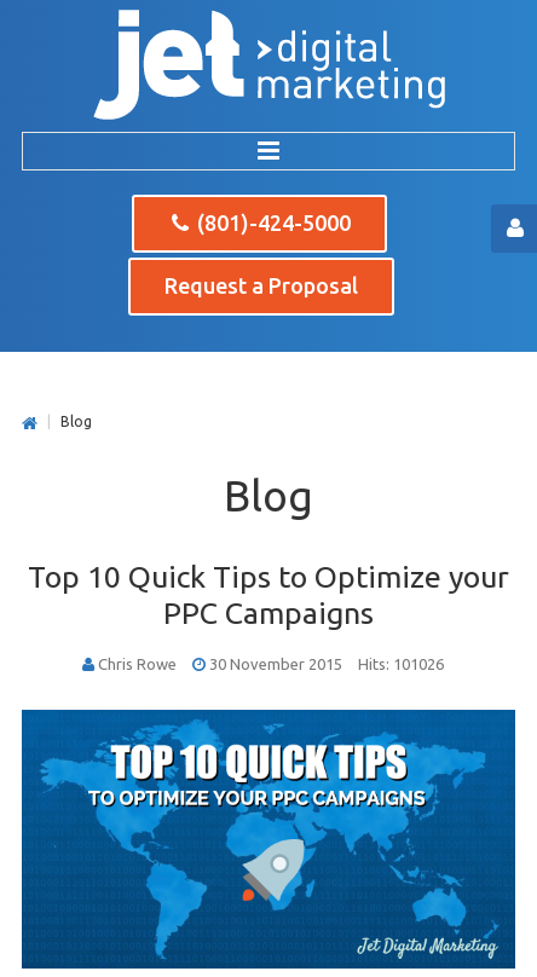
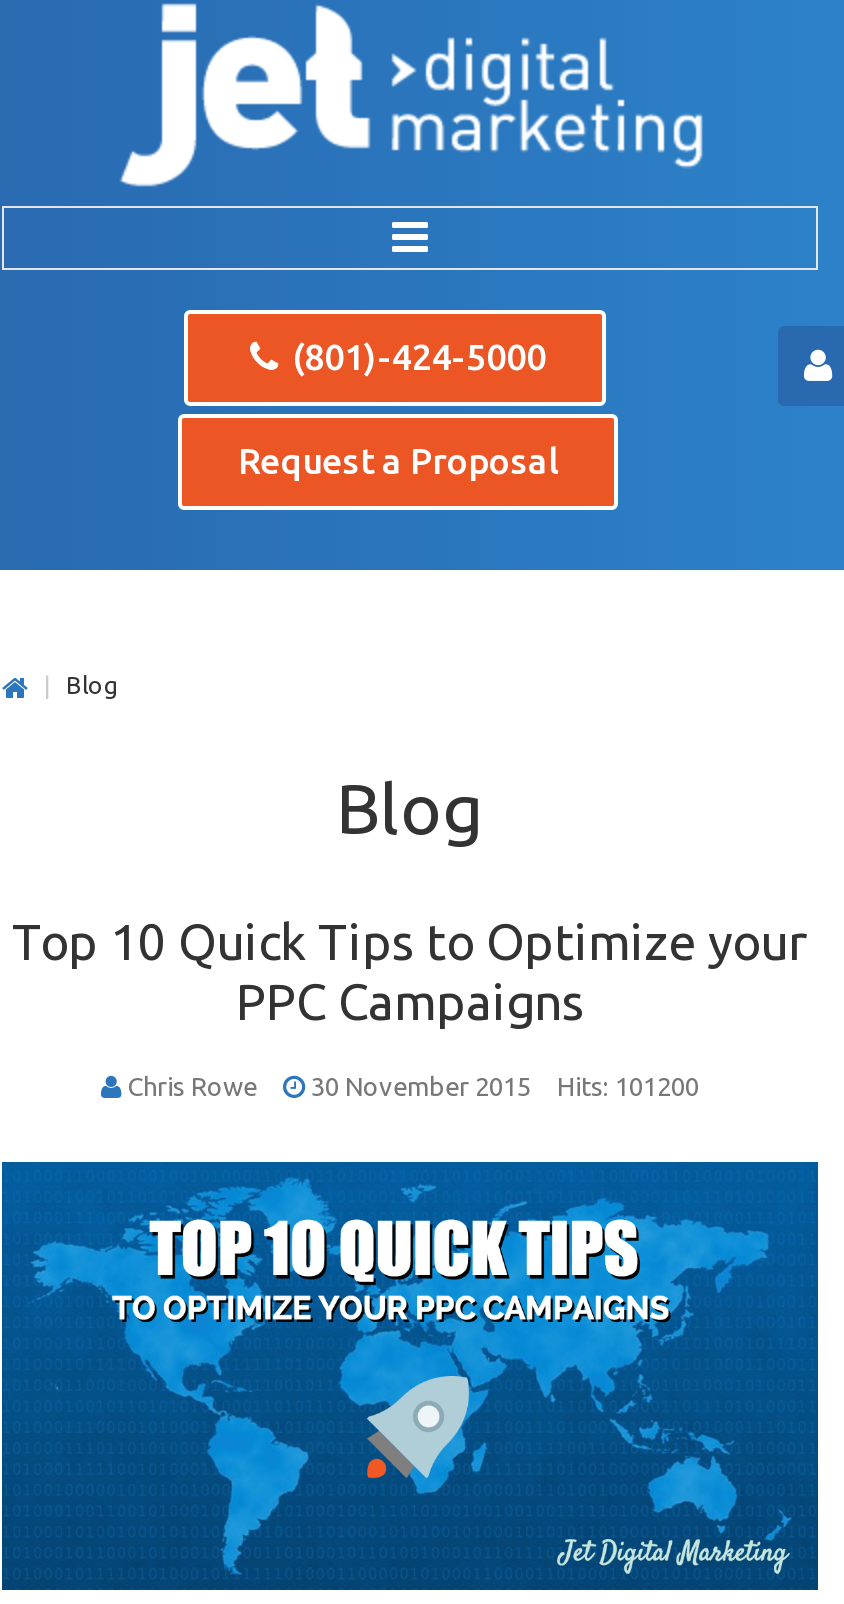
[94,655,443,672] Chris Rowe 30 November 2015 Hits: 101026 -> [121,1072,699,1100] Chris Rowe 30 November 2015 Hits: 101200

